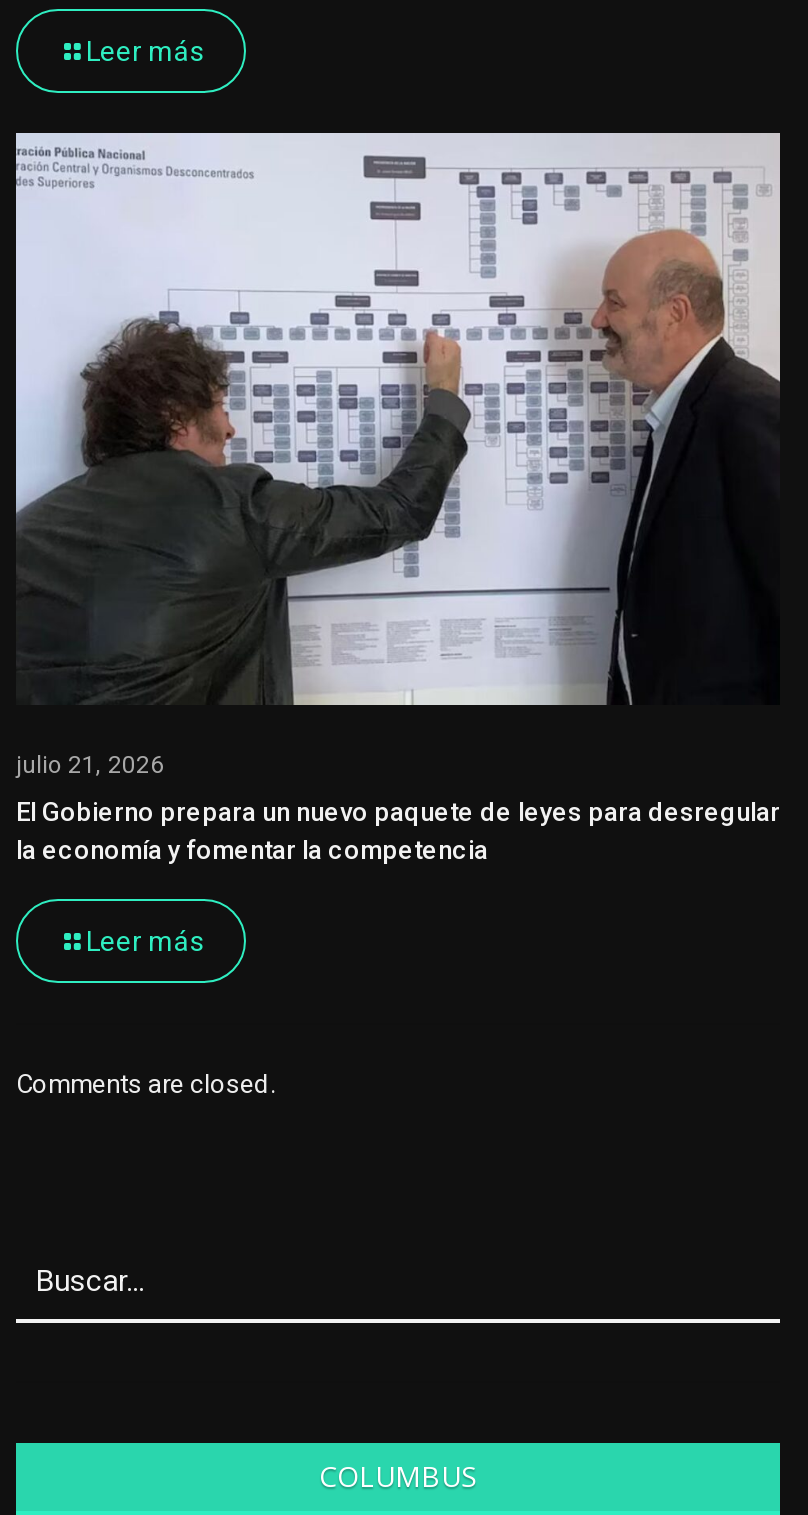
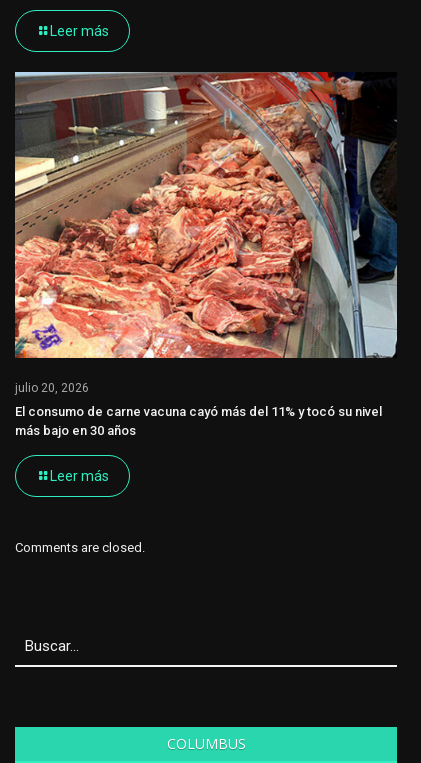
[14,131,782,780] [image] | julio 21, 2026 -> [14,71,398,395] [image] | julio 20, 2026
[16,798,780,866] El Gobierno prepara un nuevo paquete de leyes para desregular | la economía y fomentar la competencia -> [15,404,382,438] El consumo de carne vacuna cayó más del 11% y tocó su nivel | más bajo en 30 años

